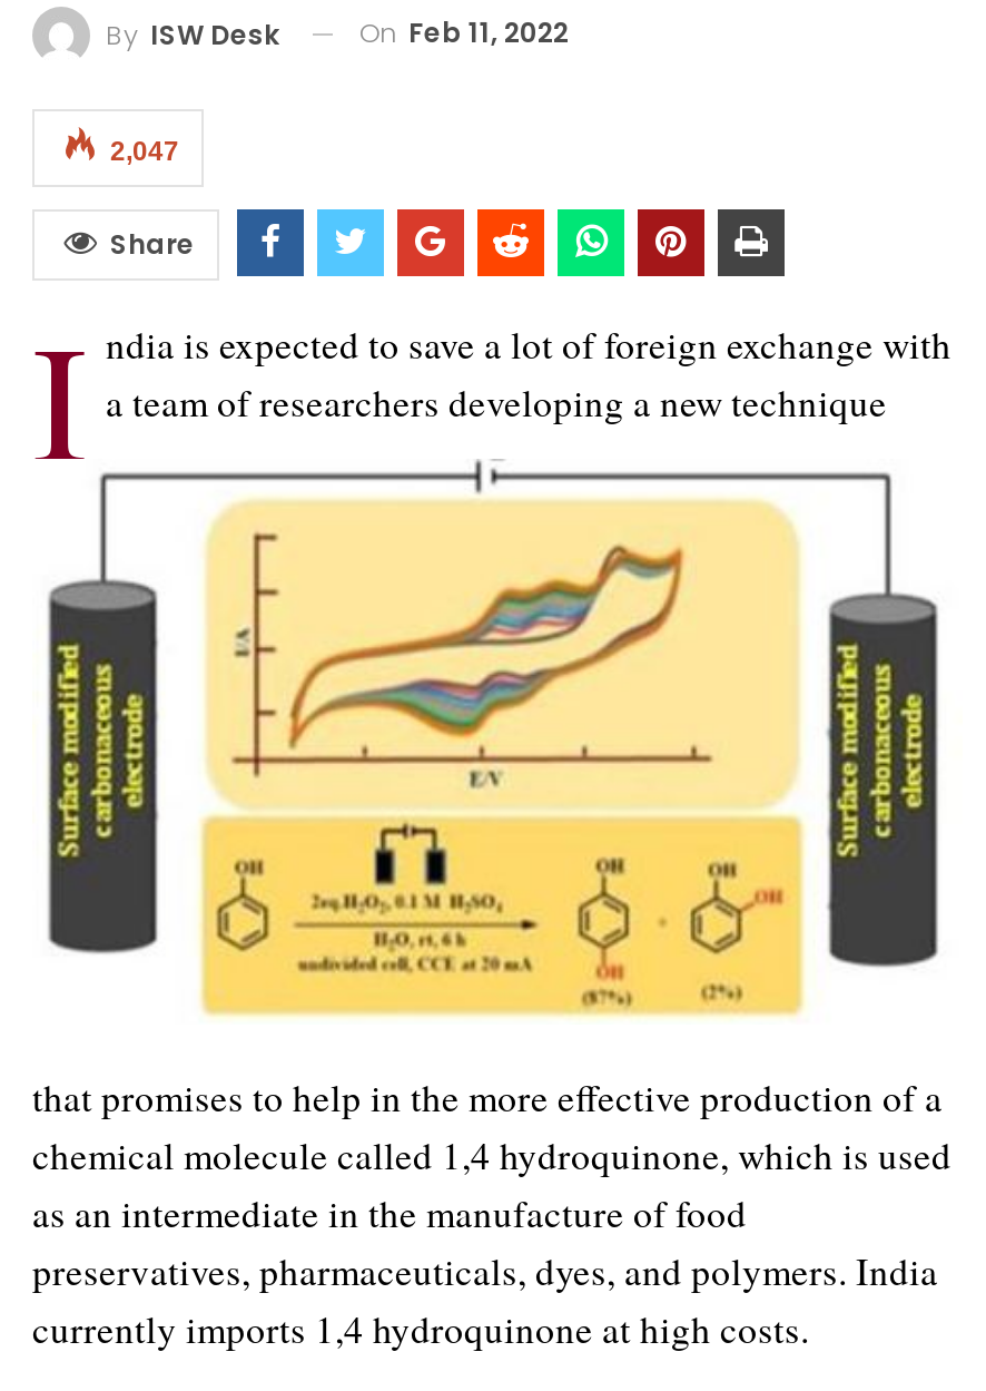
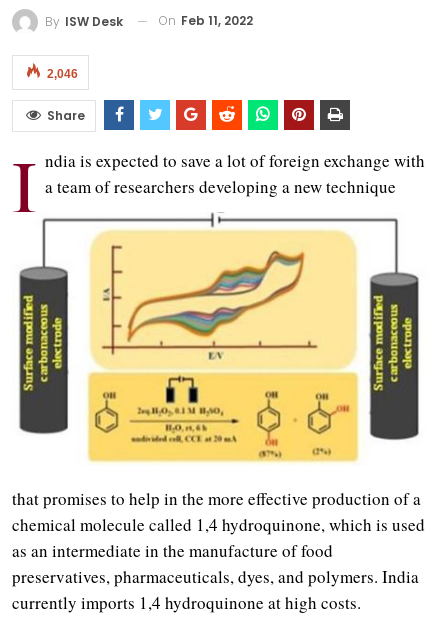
[110,135,179,166] 2,047 -> [47,67,78,81] 2,046

